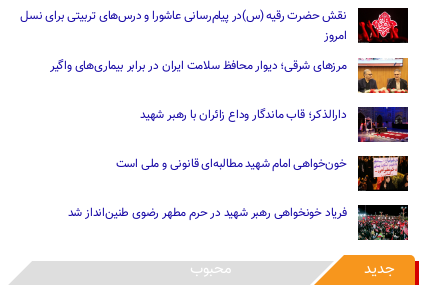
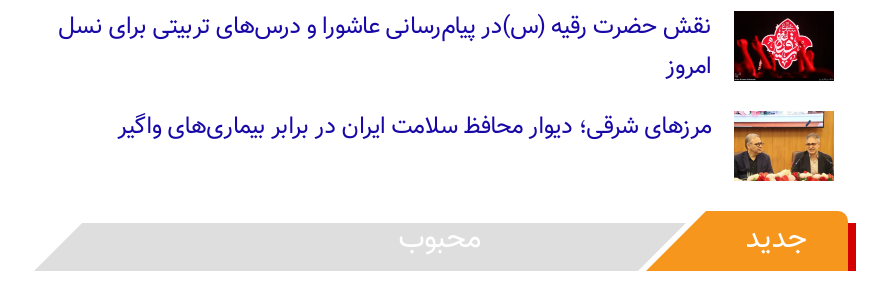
[68,106,409,222] [image] | دارالذکر؛ قاب ماندگار وداع زائران با رهبر شهید | خون‌خواهی امام شهید مطالبه‌ای قانونی و ملی است | فریاد خونخواهی ‌رهبر شهید در حرم مطهر رضوی طنین‌انداز شد -> none
[357,155,409,192] [image] -> none
[361,204,409,241] [image] -> none

